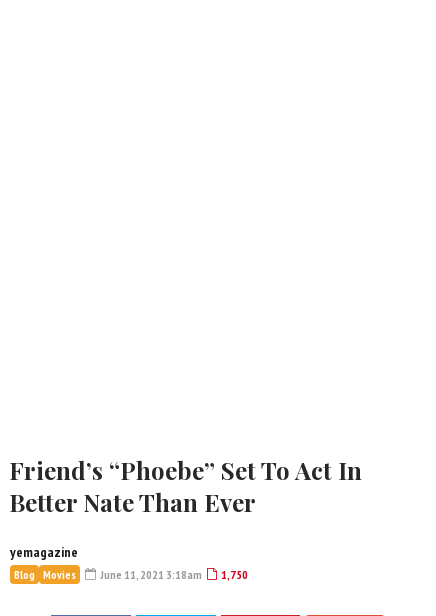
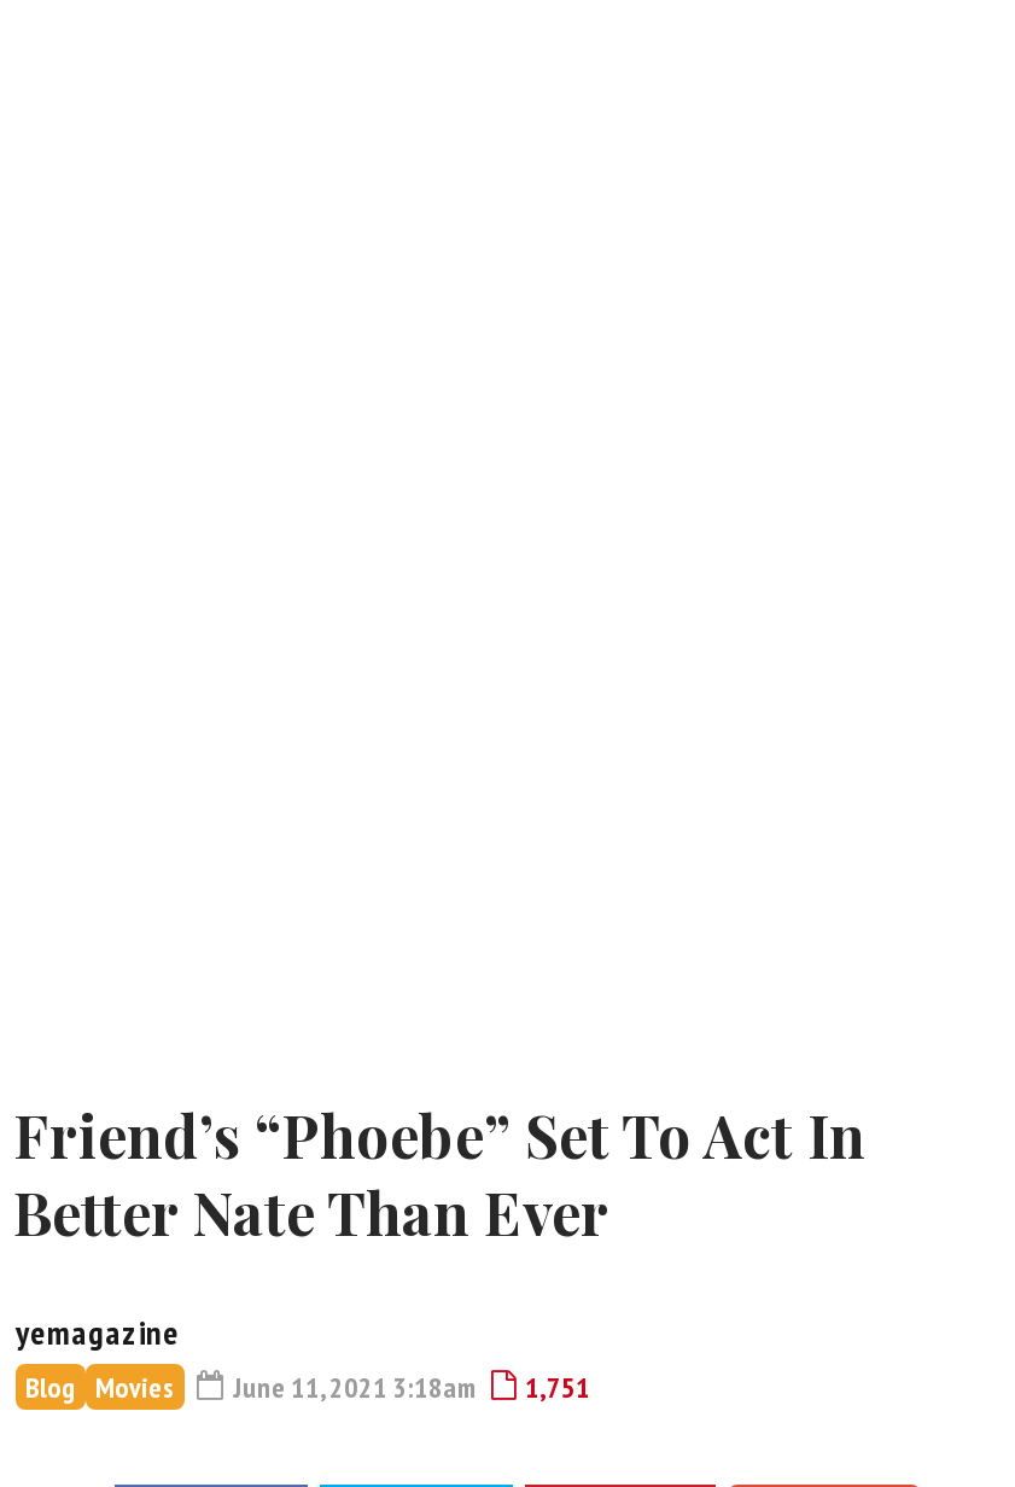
[14,567,248,582] Blog Movies June 11, 2021 3:18am 1,750 -> [25,1369,590,1405] Blog Movies June 11, 2021 3:18am 1,751

